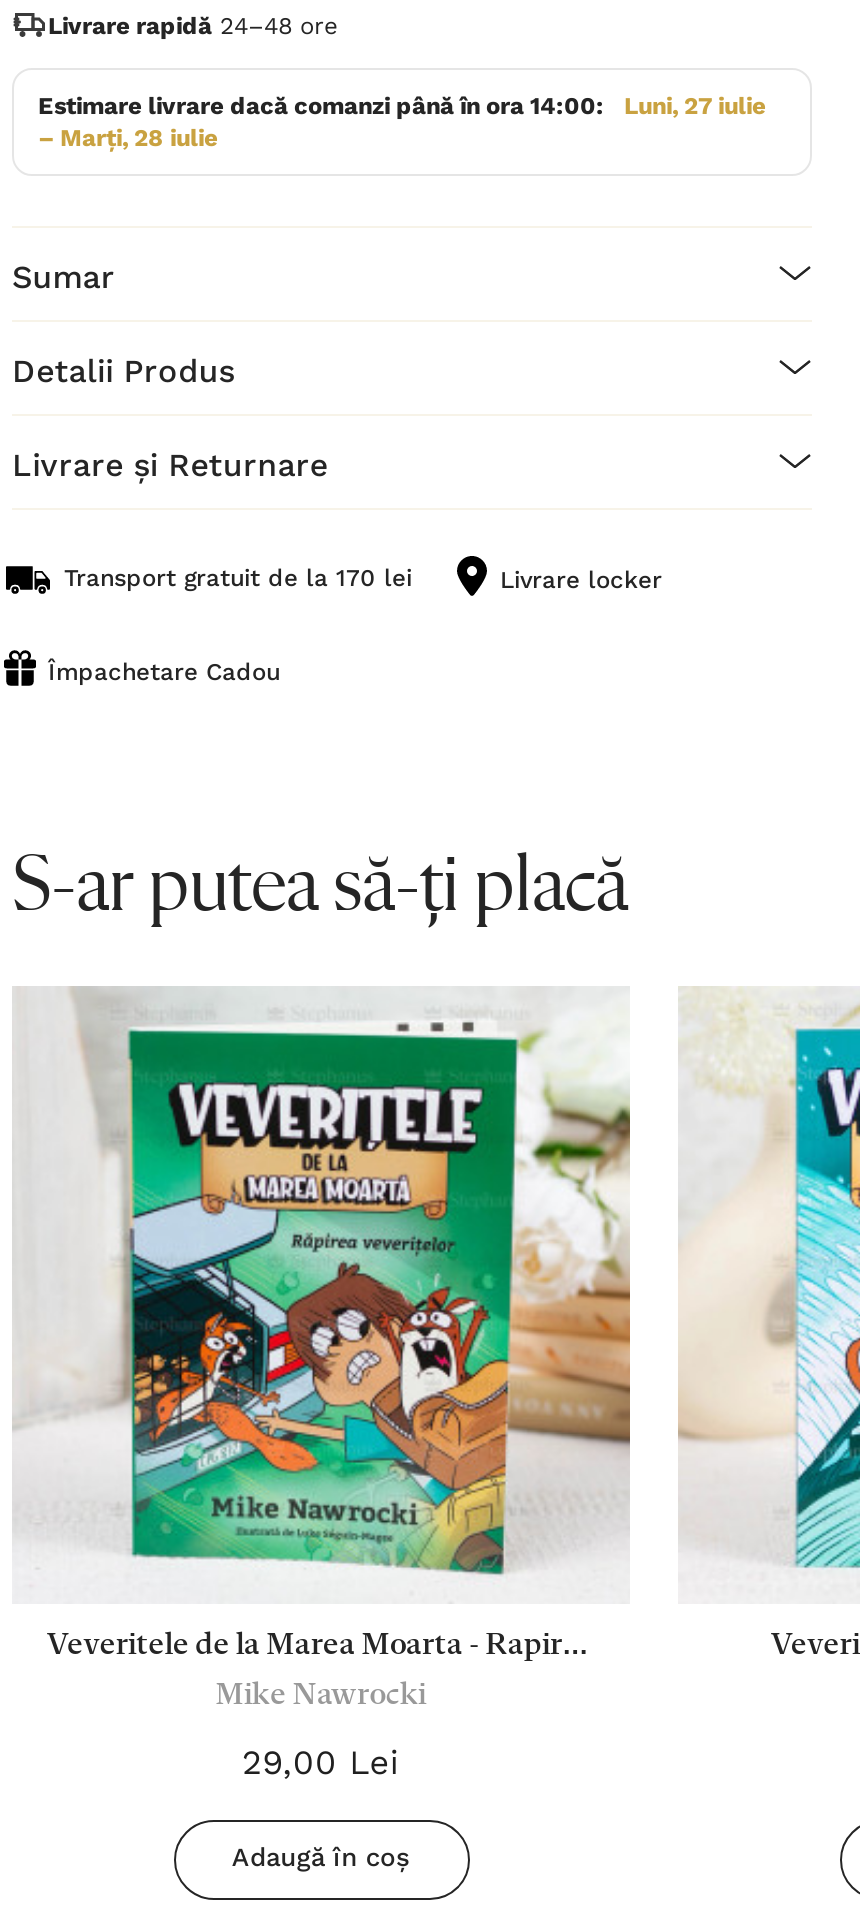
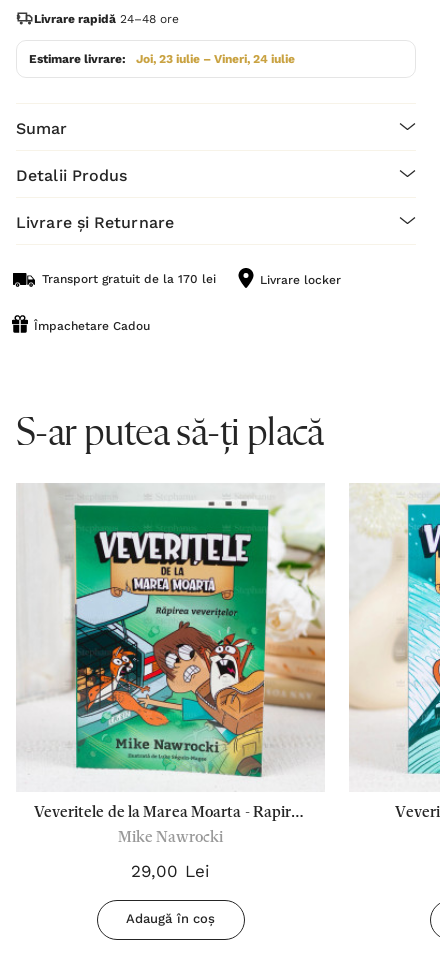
[38,92,766,152] Estimare livrare dacă comanzi până în ora 14:00: | Luni, 27 iulie | – Marți, 28 iulie -> [29,52,295,66] Estimare livrare: | Joi, 23 iulie – Vineri, 24 iulie

